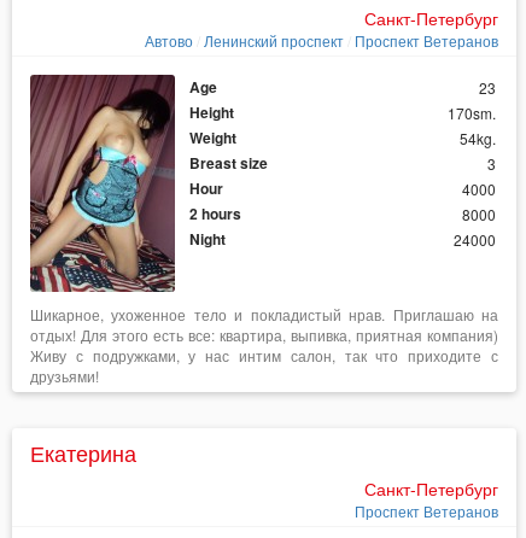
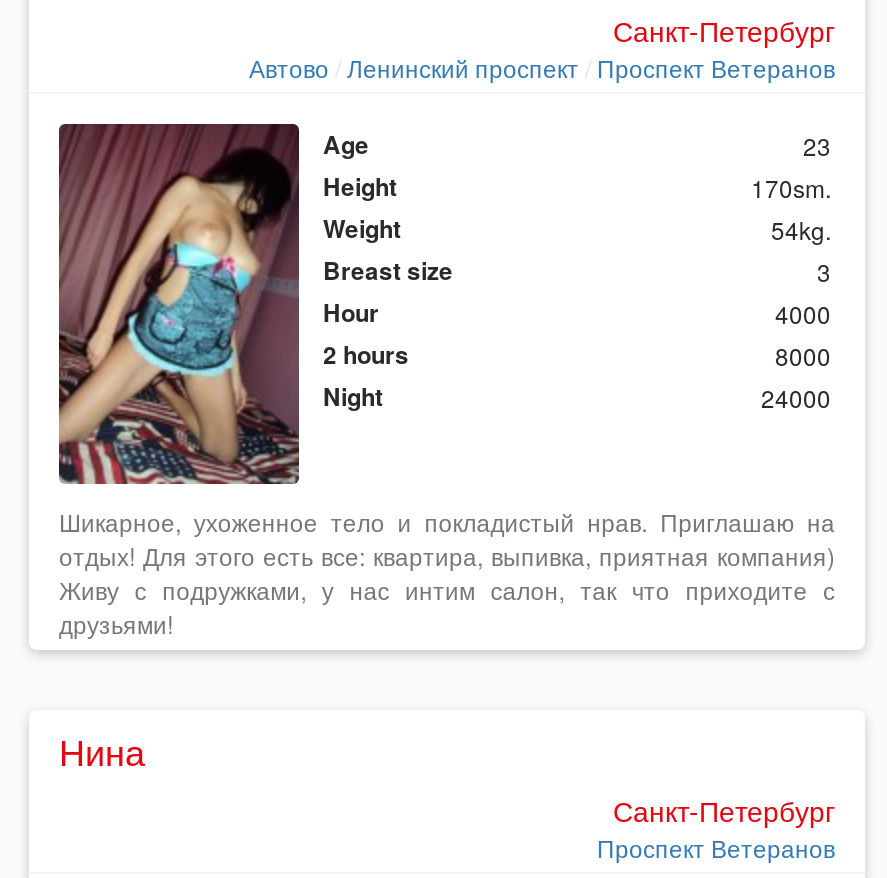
[30,437,136,468] Екатерина -> [59,724,145,776] Нина

